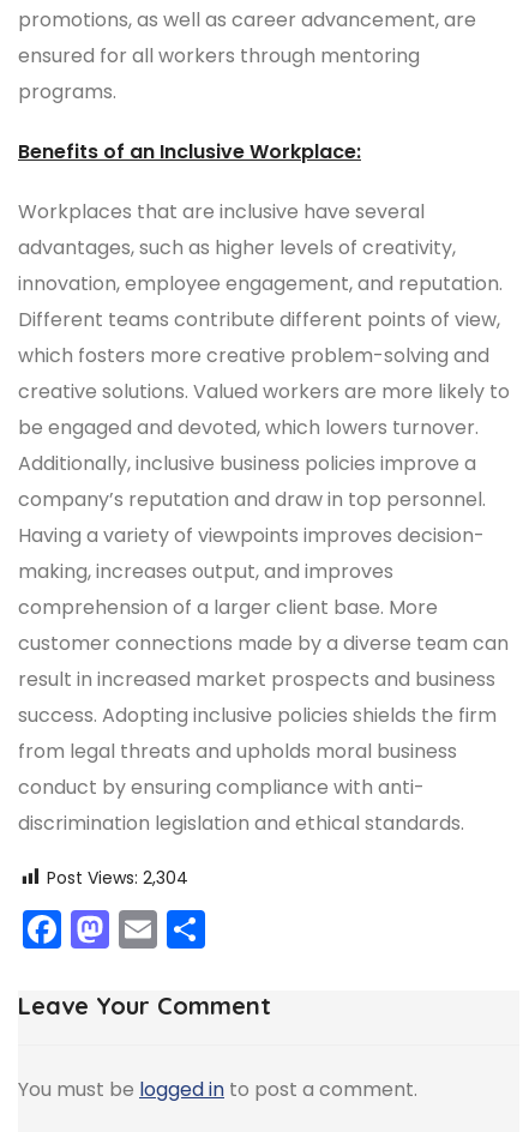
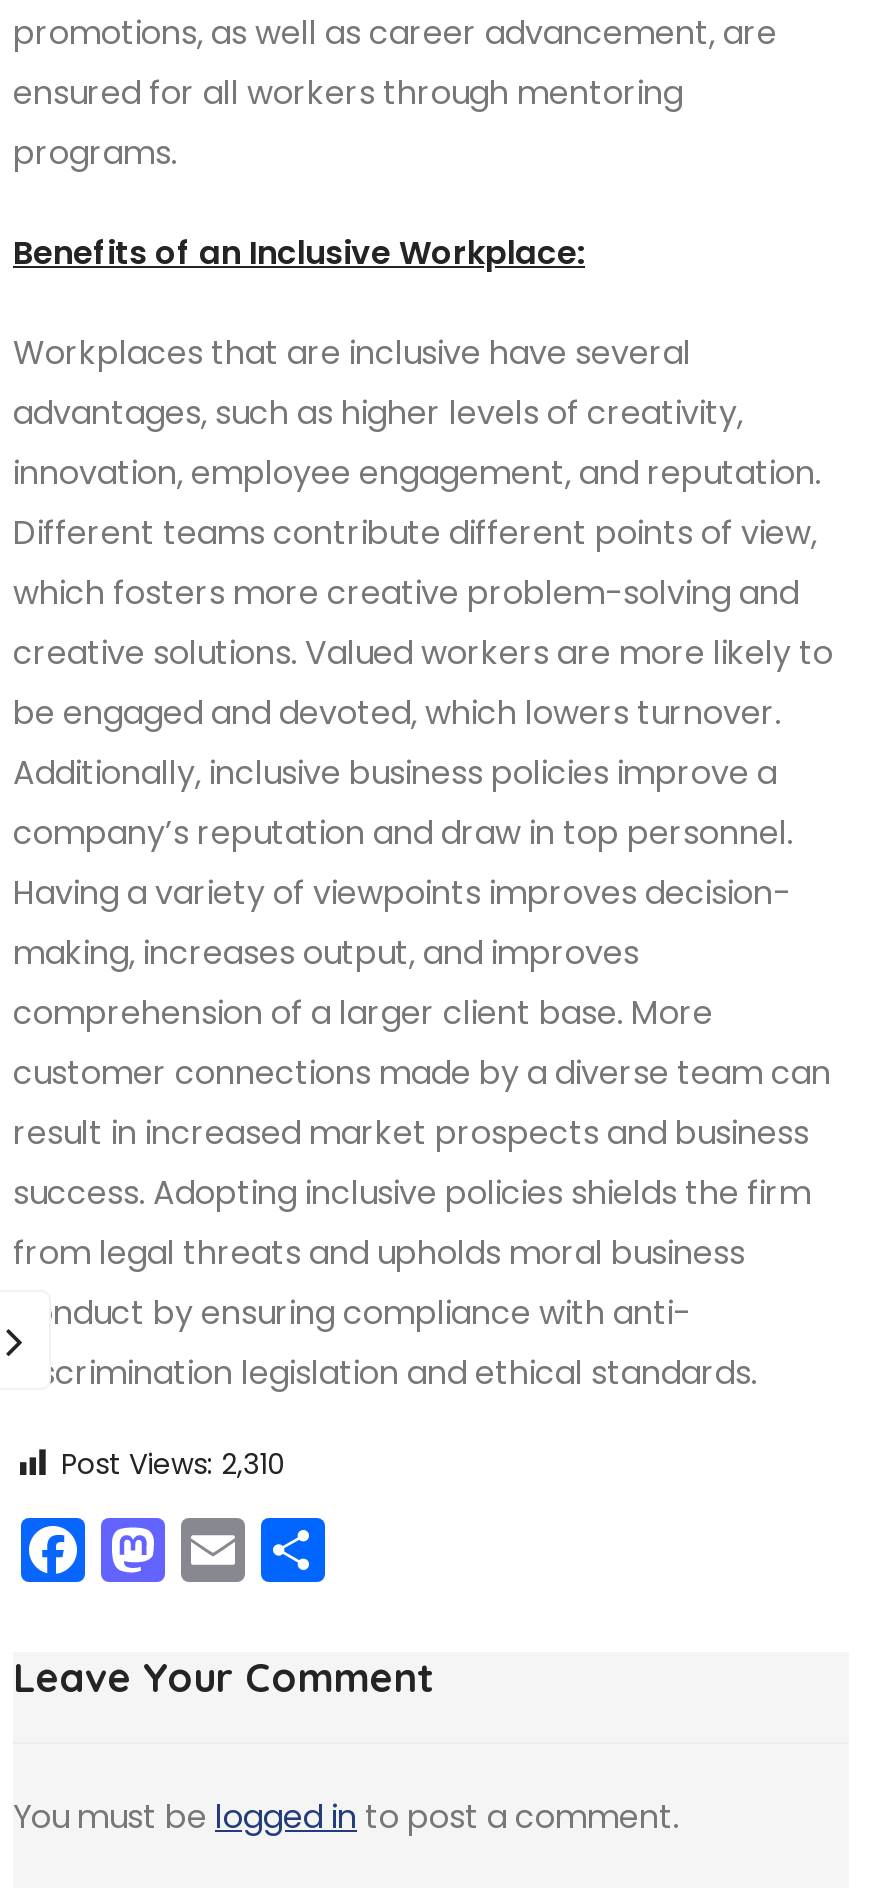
[47,866,188,890] Post Views: 2,304 -> [61,1444,285,1484] Post Views: 2,310

